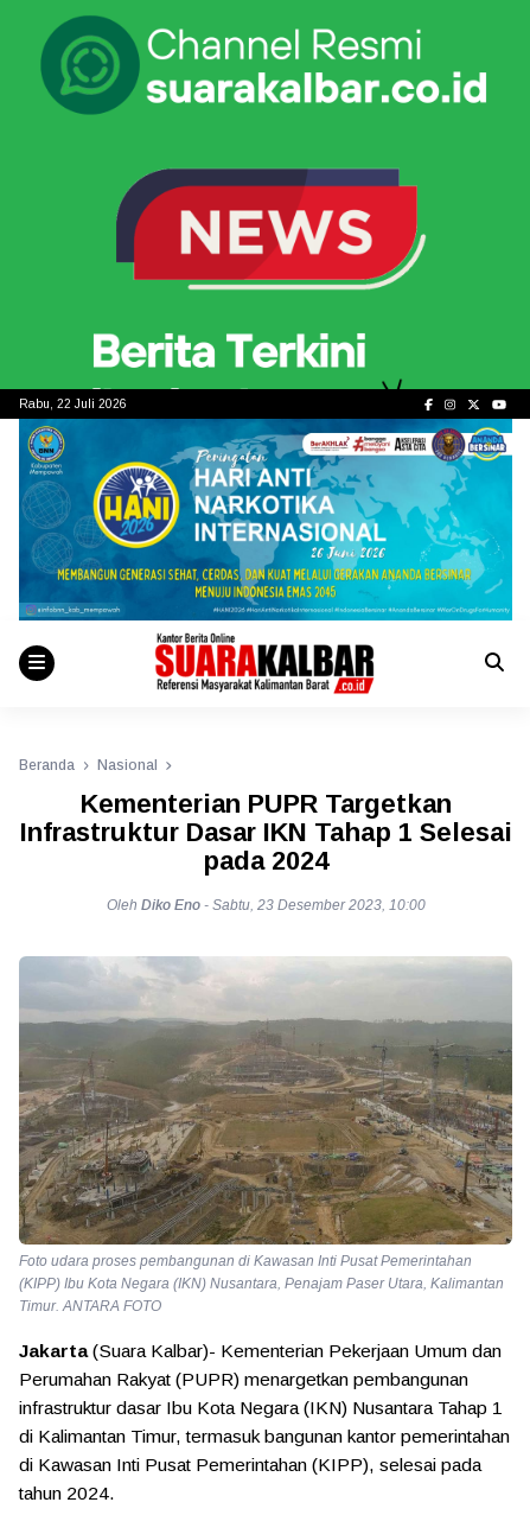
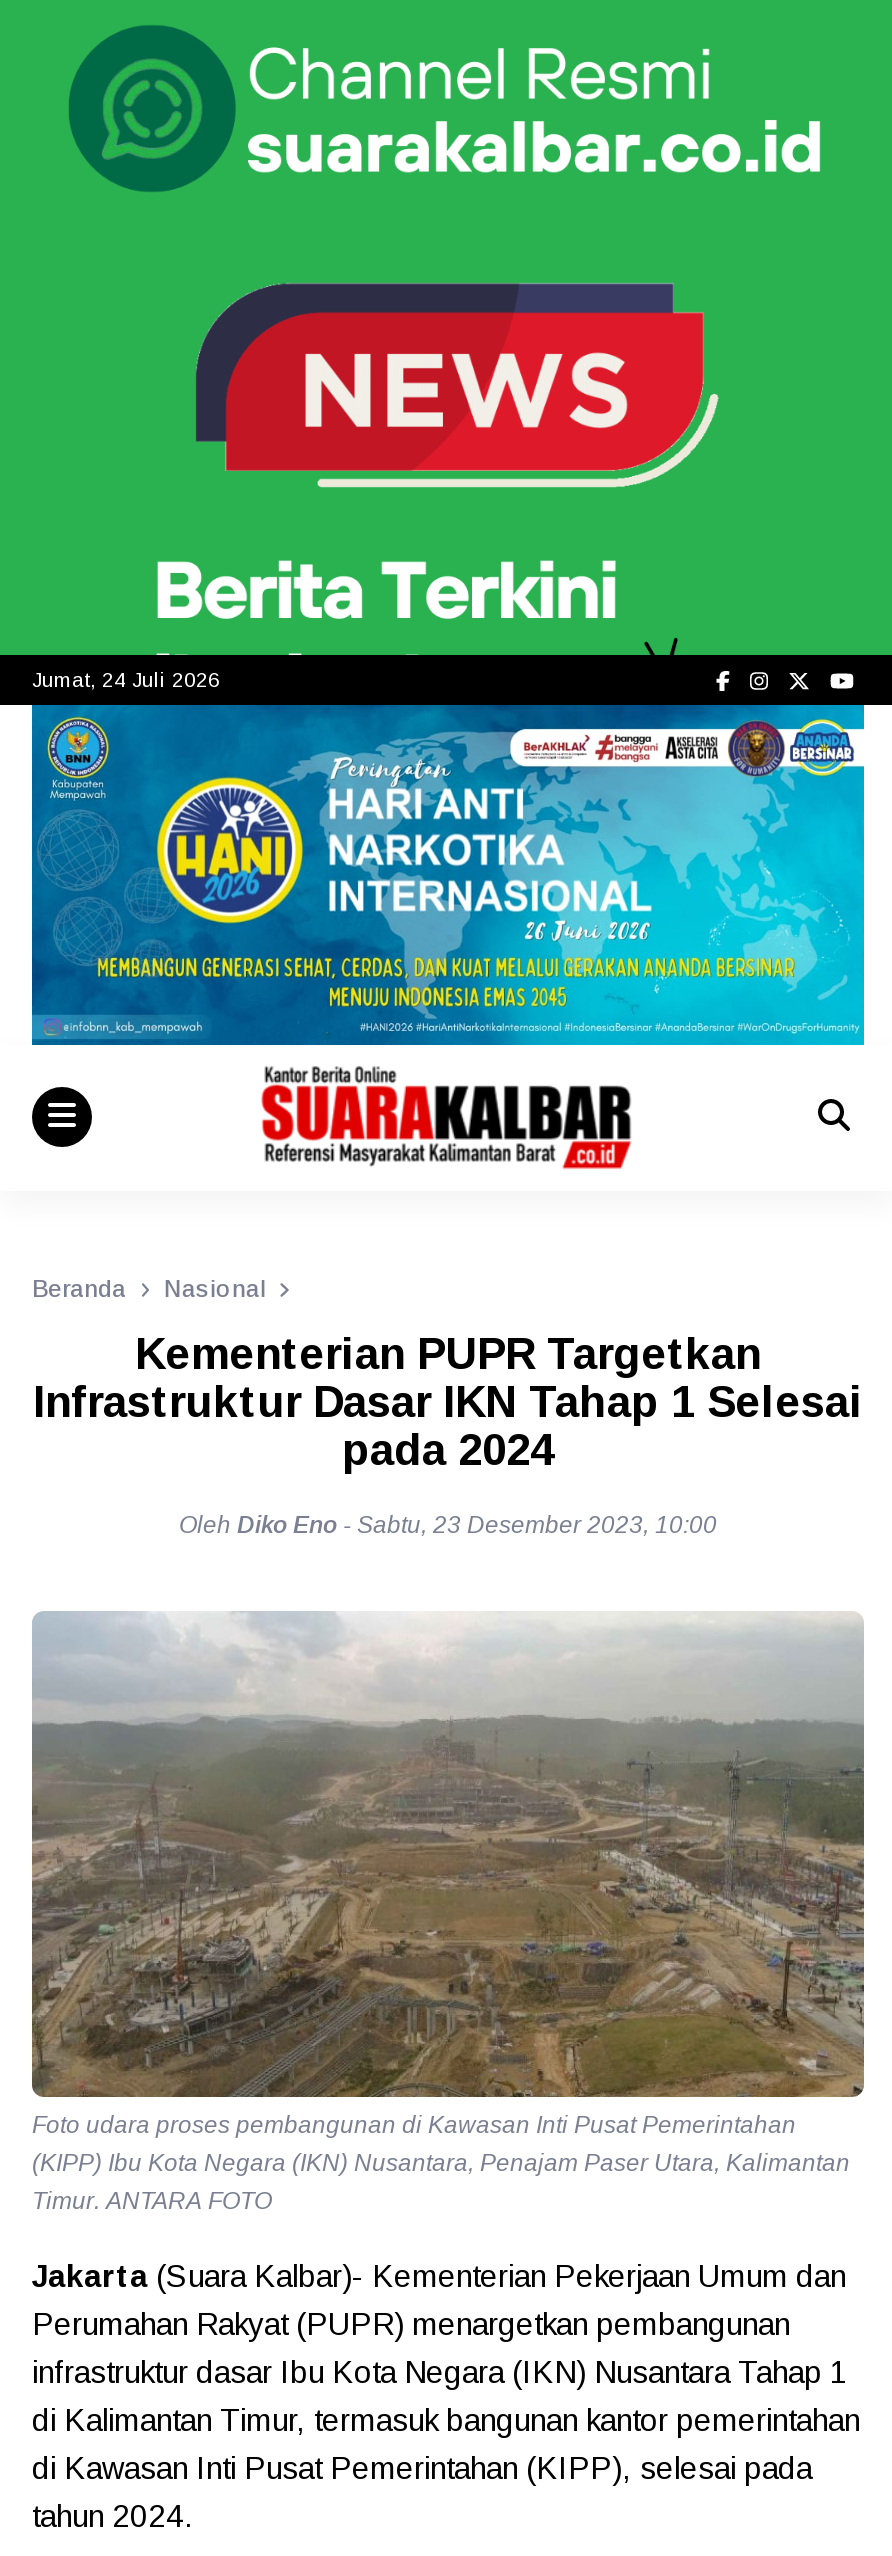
[19,397,127,410] Rabu, 22 Juli 2026 -> [32,668,220,690] Jumat, 24 Juli 2026

